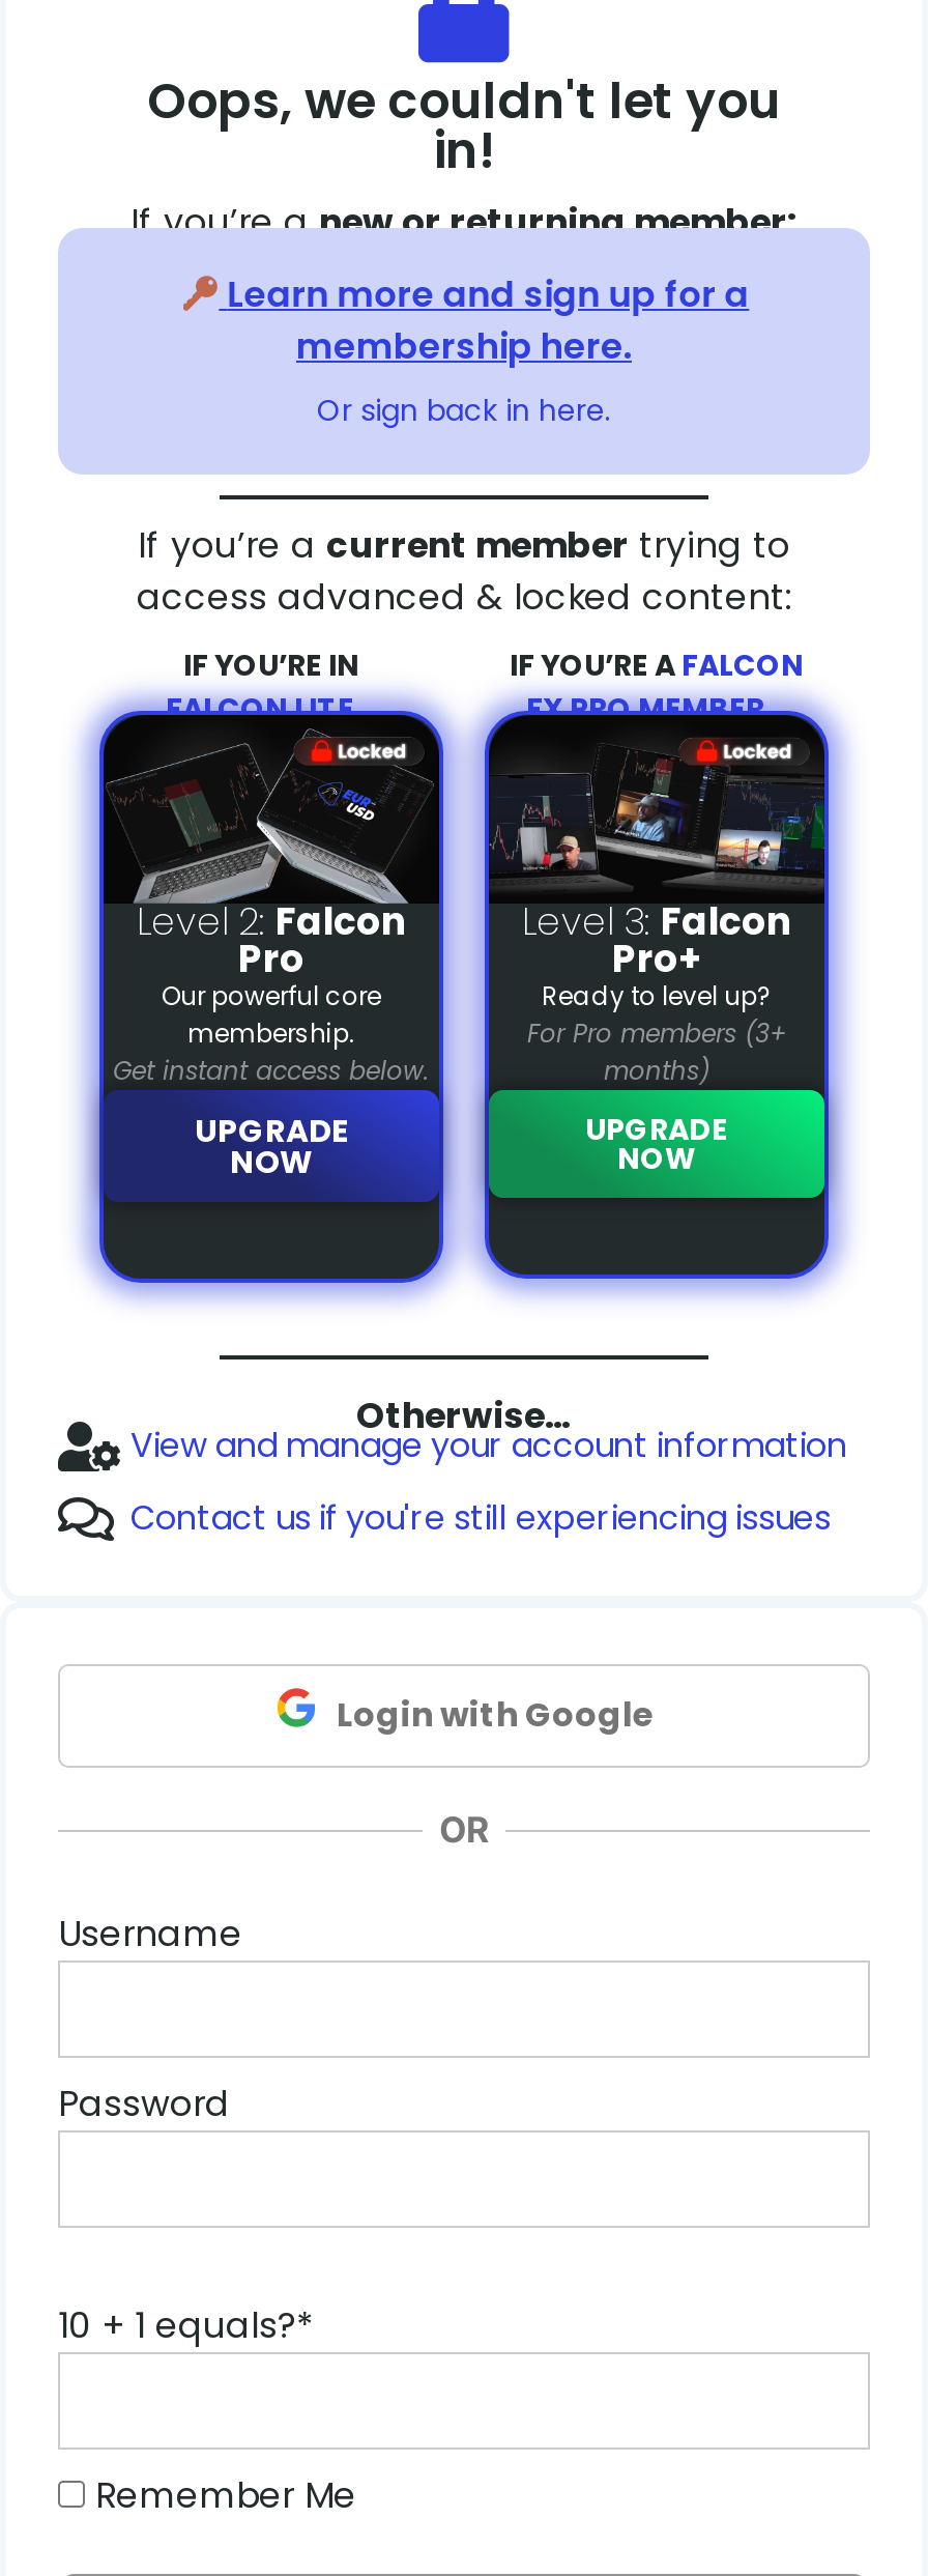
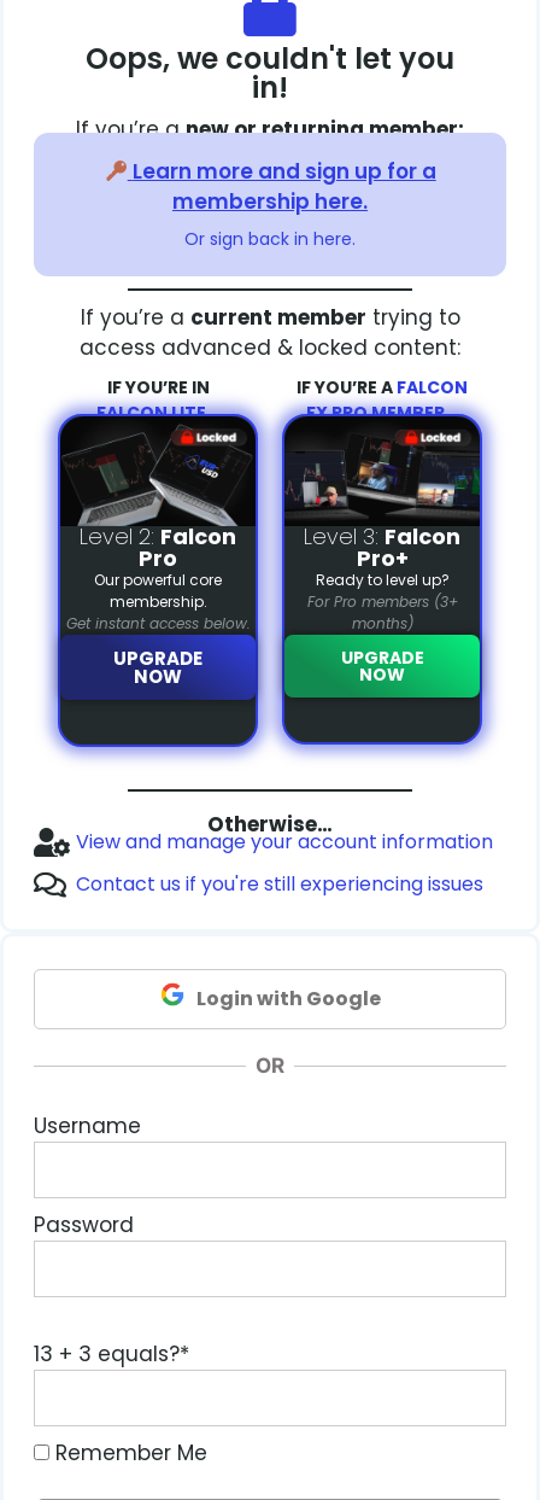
[58,2301,313,2351] 10 + 1 equals?* -> [34,1340,189,1369] 13 + 3 equals?*

